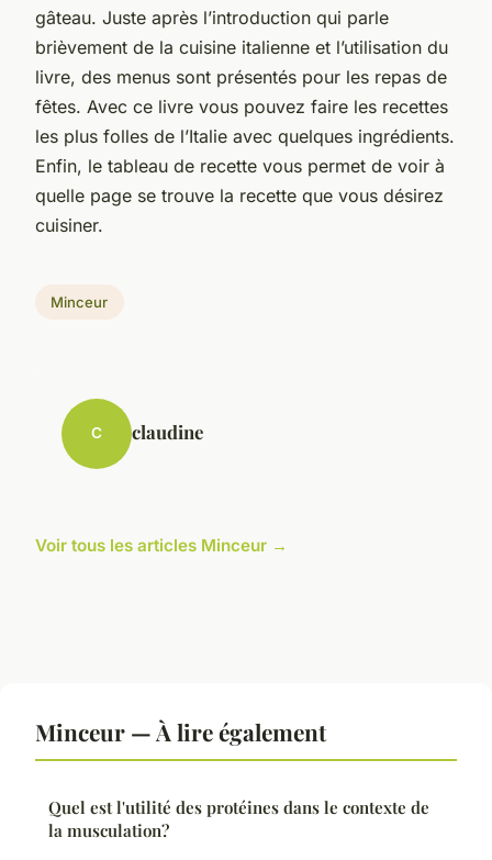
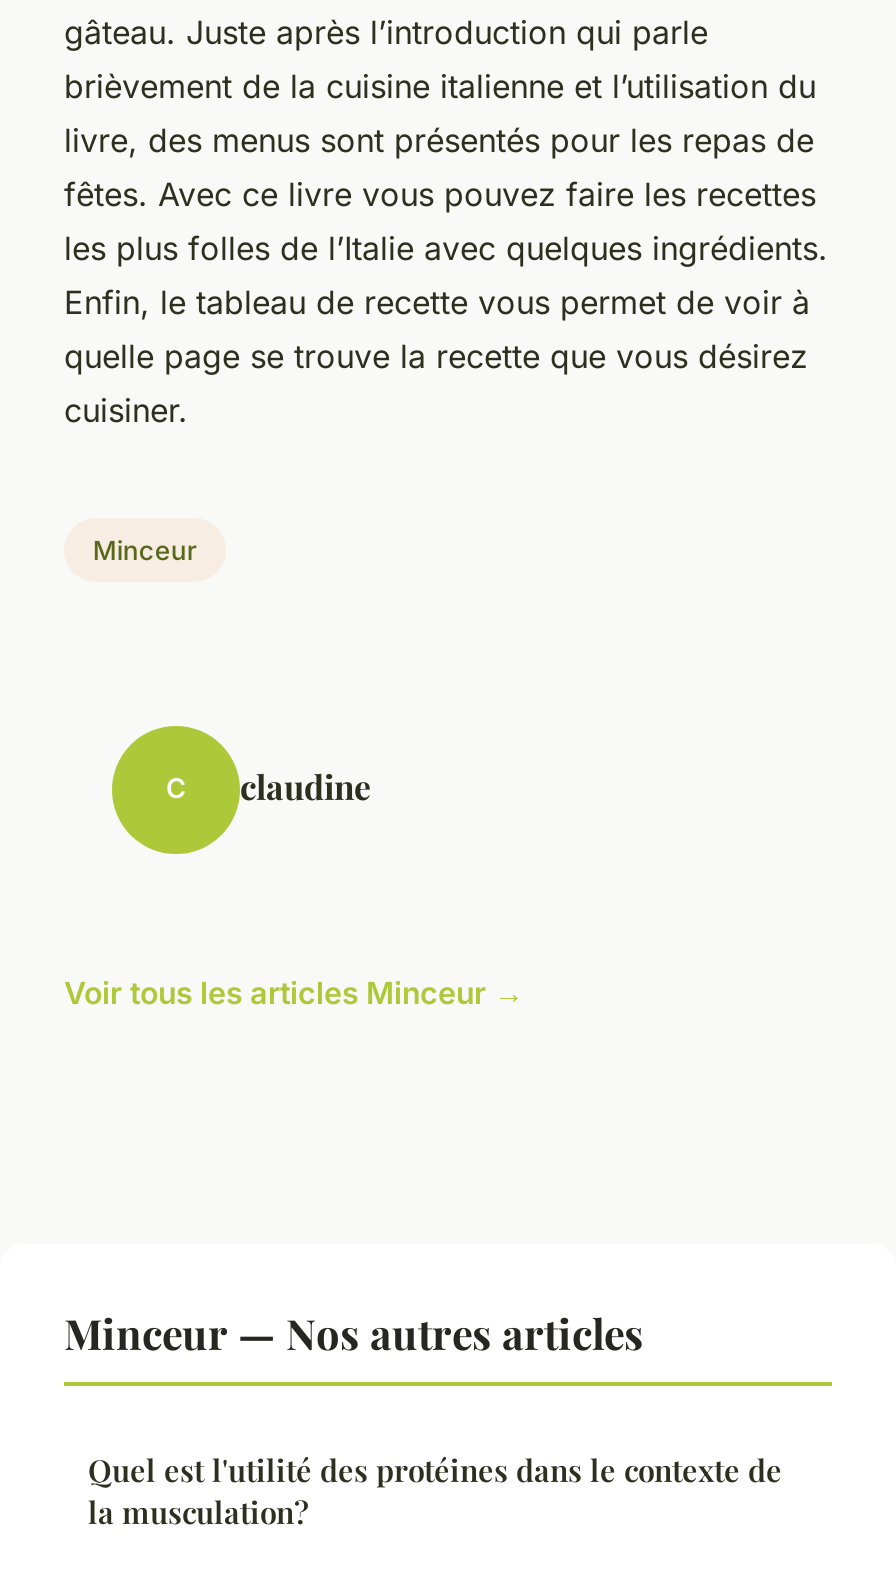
[35,716,326,746] Minceur — À lire également -> [64,1303,644,1359] Minceur — Nos autres articles

